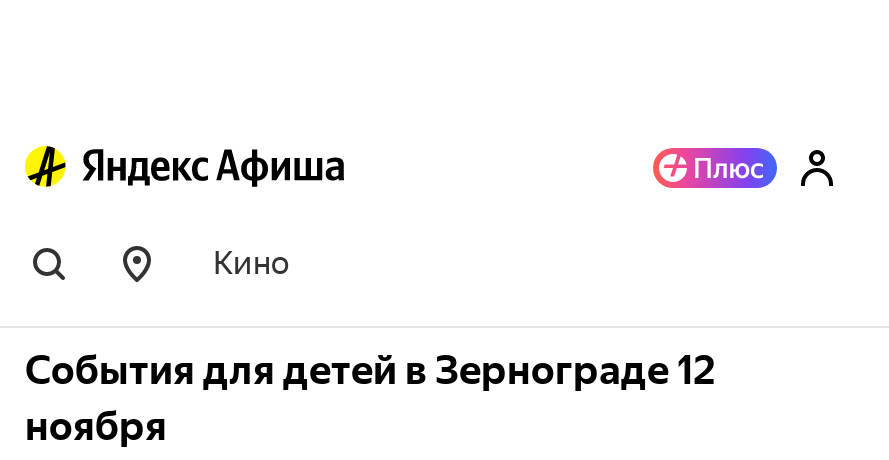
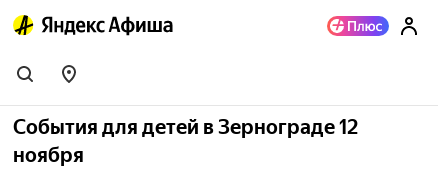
[213,244,289,282] Кино -> none

